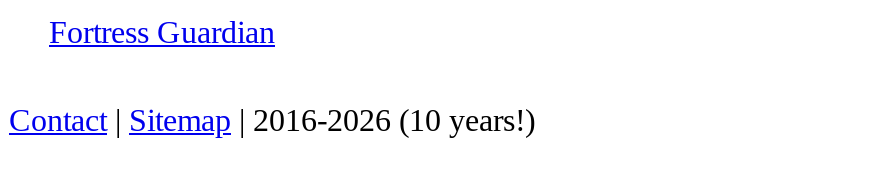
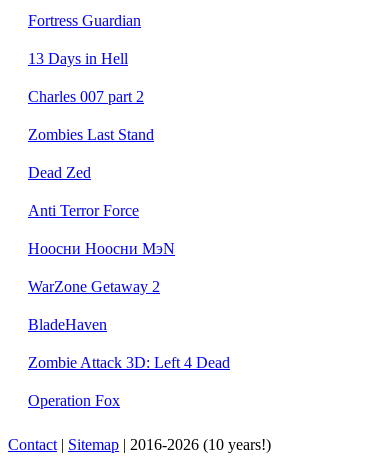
none -> [28,50,230,409] 13 Days in Hell | Charles 007 part 2 | Zombies Last Stand | Dead Zed | Anti Terror Force | Ноосни Ноосни MэN | WarZone Getaway 2 | BladeHaven | Zombie Attack 3D: Left 4 Dead | Operation Fox

